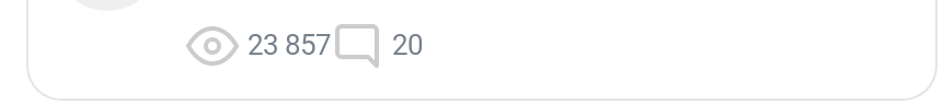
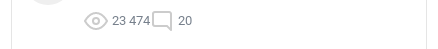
[248,27,423,60] 23 857 20 -> [112,12,192,27] 23 474 20

